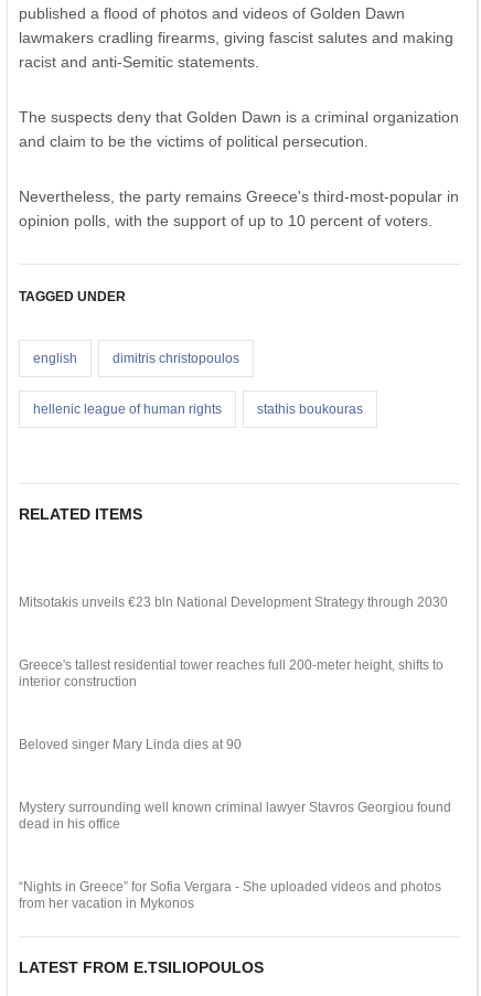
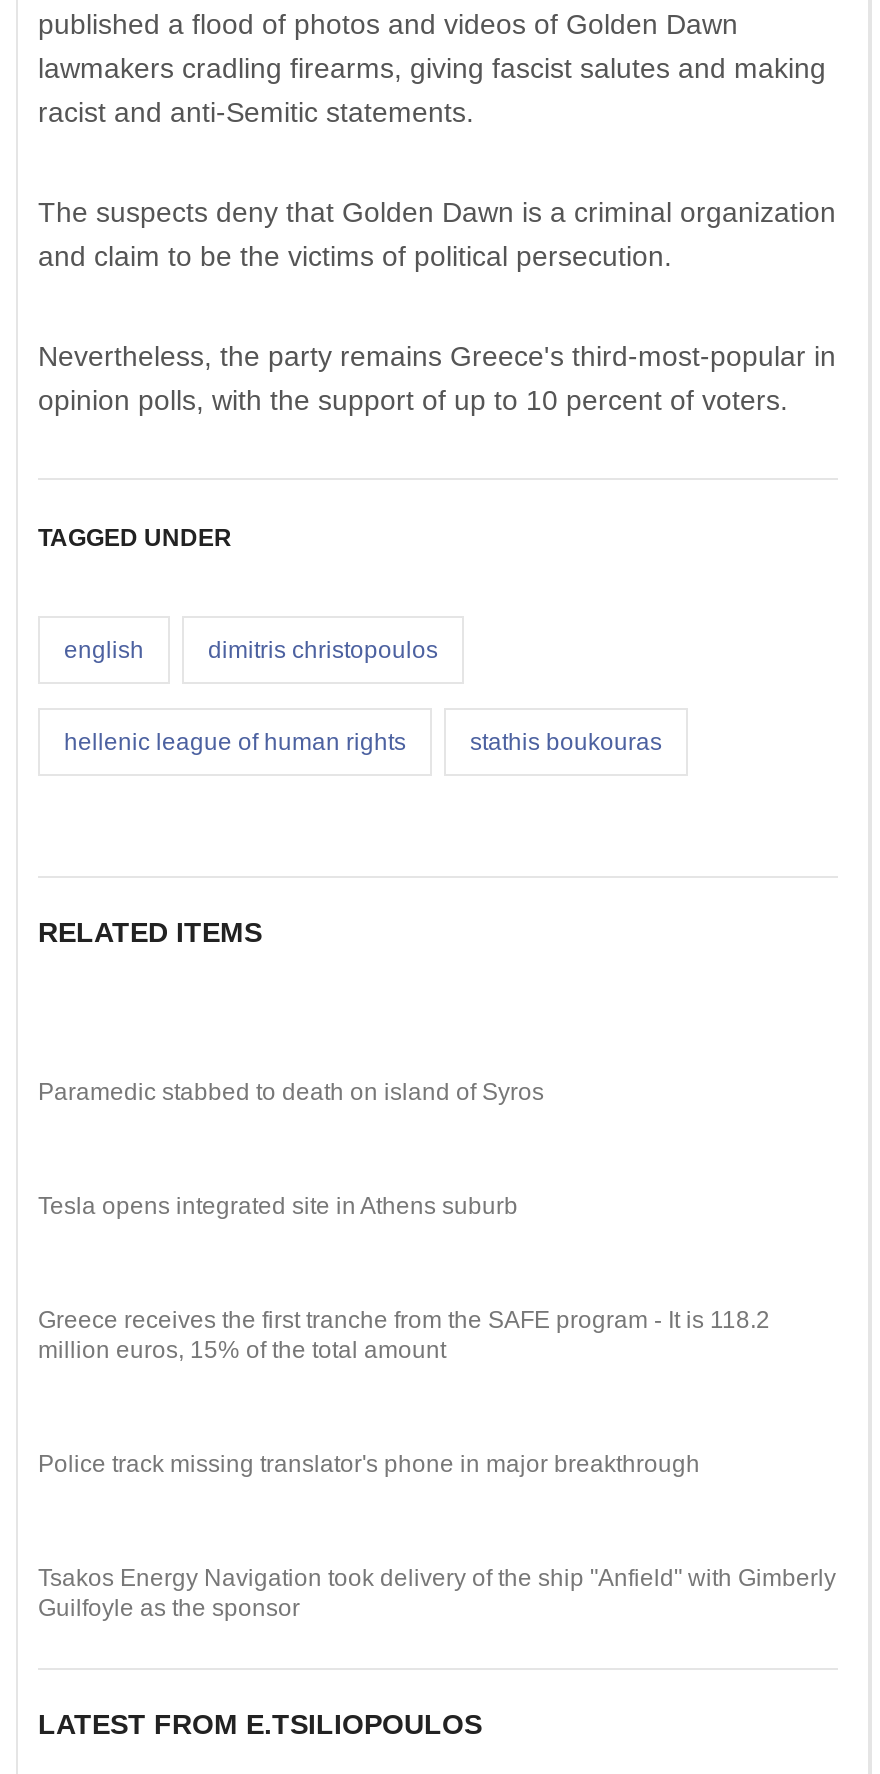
[19,595,448,610] Mitsotakis unveils €23 bln National Development Strategy through 2030 -> [38,1078,544,1106] Paramedic stabbed to death on island of Syros
[19,657,443,689] Greece's tallest residential tower reaches full 200-meter height, shifts to | interior construction -> [38,1192,518,1220] Tesla opens integrated site in Athens suburb
[19,737,242,752] Beloved singer Mary Linda dies at 90 -> [38,1306,770,1364] Greece receives the first tranche from the SAFE program - It is 118.2 | million euros, 15% of the total amount
[19,800,451,832] Mystery surrounding well known criminal lawyer Stavros Georgiou found | dead in his office -> [38,1450,700,1478] Police track missing translator's phone in major breakthrough
[19,879,441,911] “Nights in Greece” for Sofia Vergara - She uploaded videos and photos | from her vacation in Mykonos -> [38,1564,836,1622] Tsakos Energy Navigation took delivery of the ship "Anfield" with Gimberly | Guilfoyle as the sponsor

